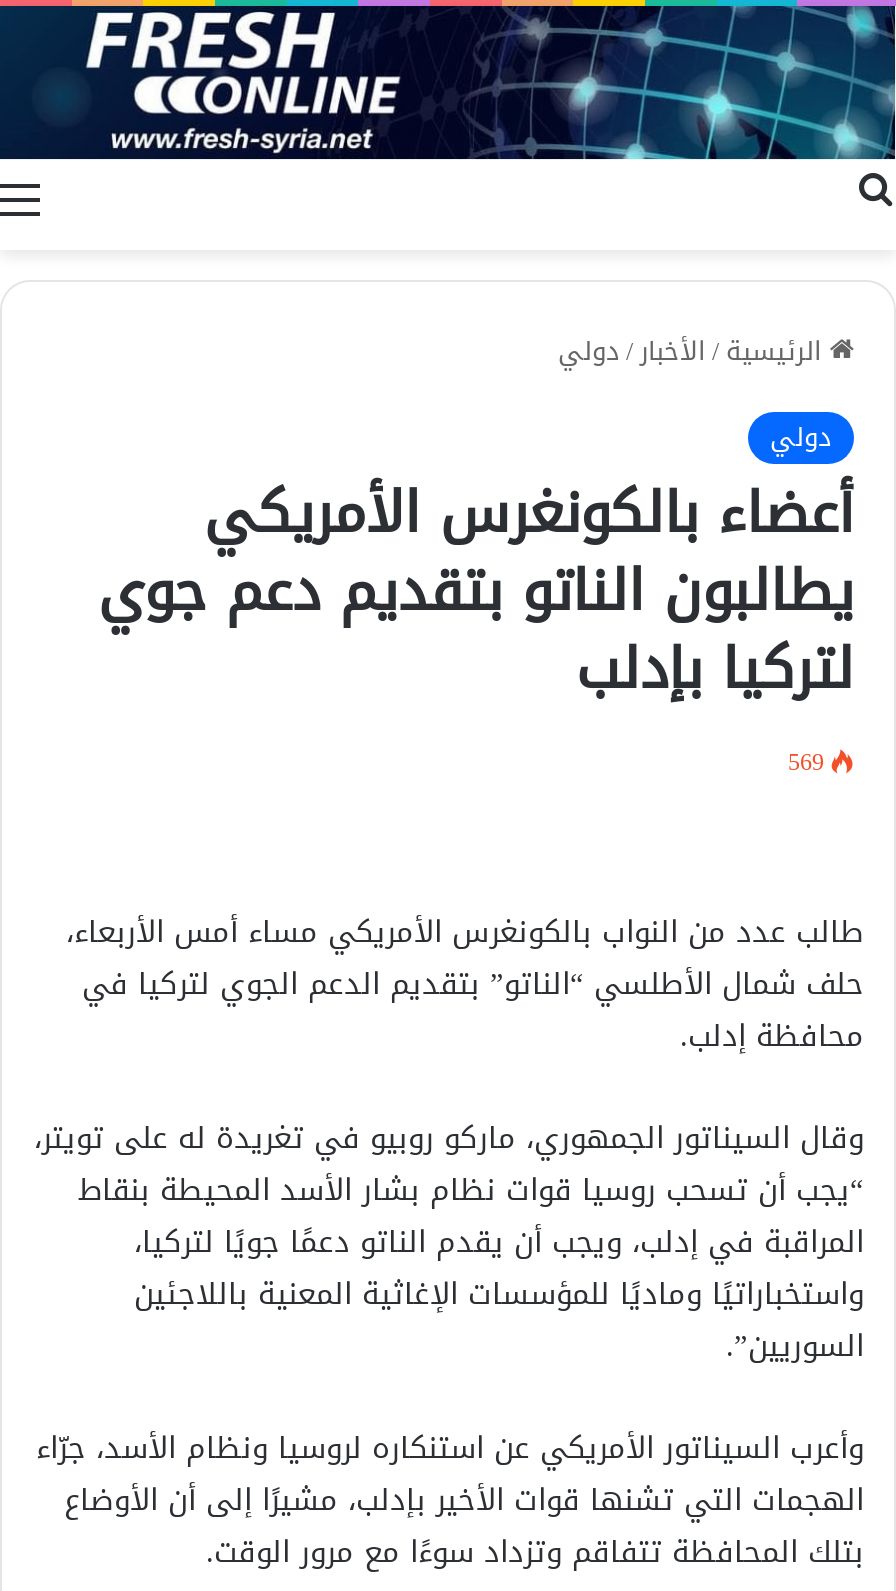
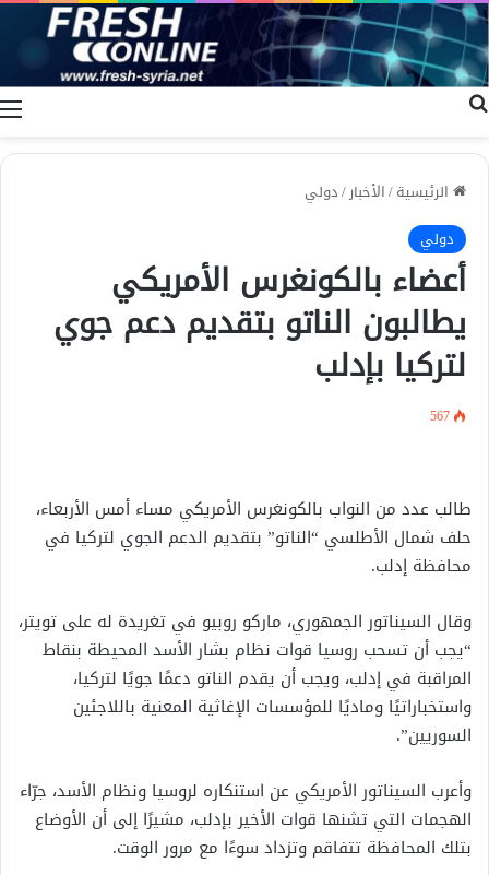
[788,740,824,784] 569 -> [430,404,450,428] 567

